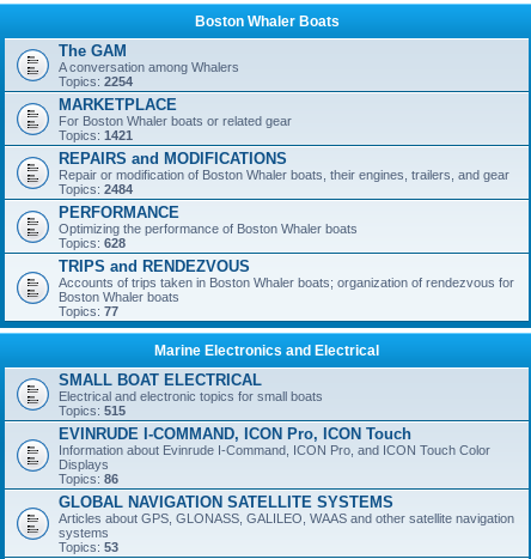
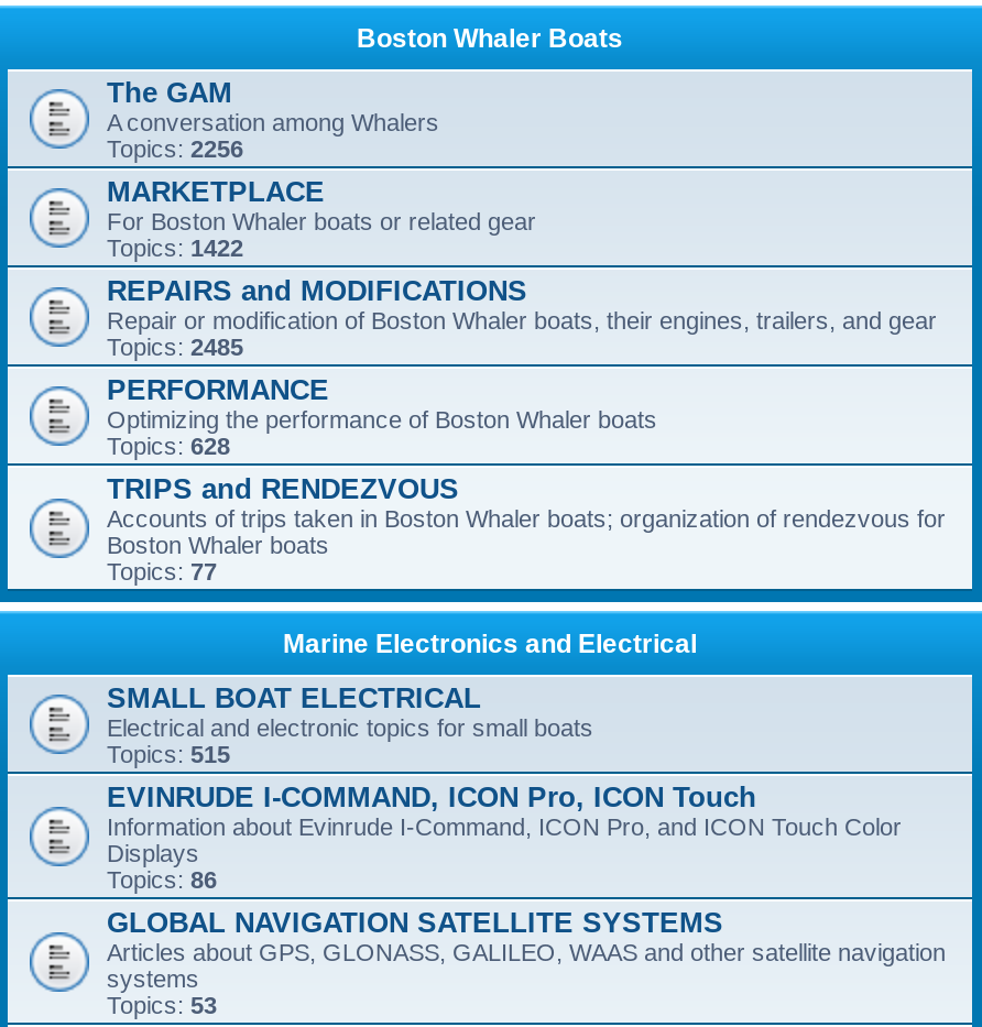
[59,74,133,89] Topics: 2254 -> [107,135,243,162] Topics: 2256
[59,128,133,142] Topics: 1421 -> [107,234,243,261] Topics: 1422
[59,182,133,196] Topics: 2484 -> [107,334,243,360] Topics: 2485

